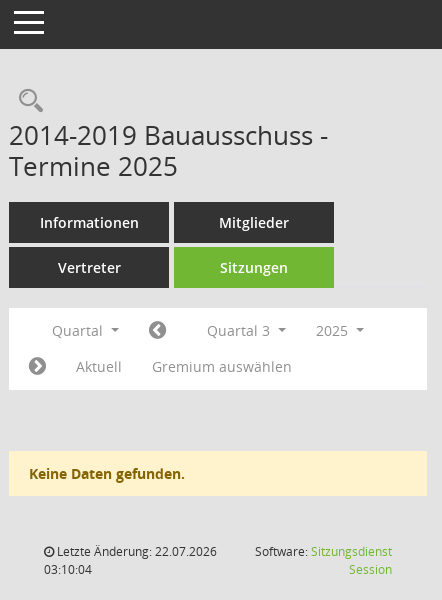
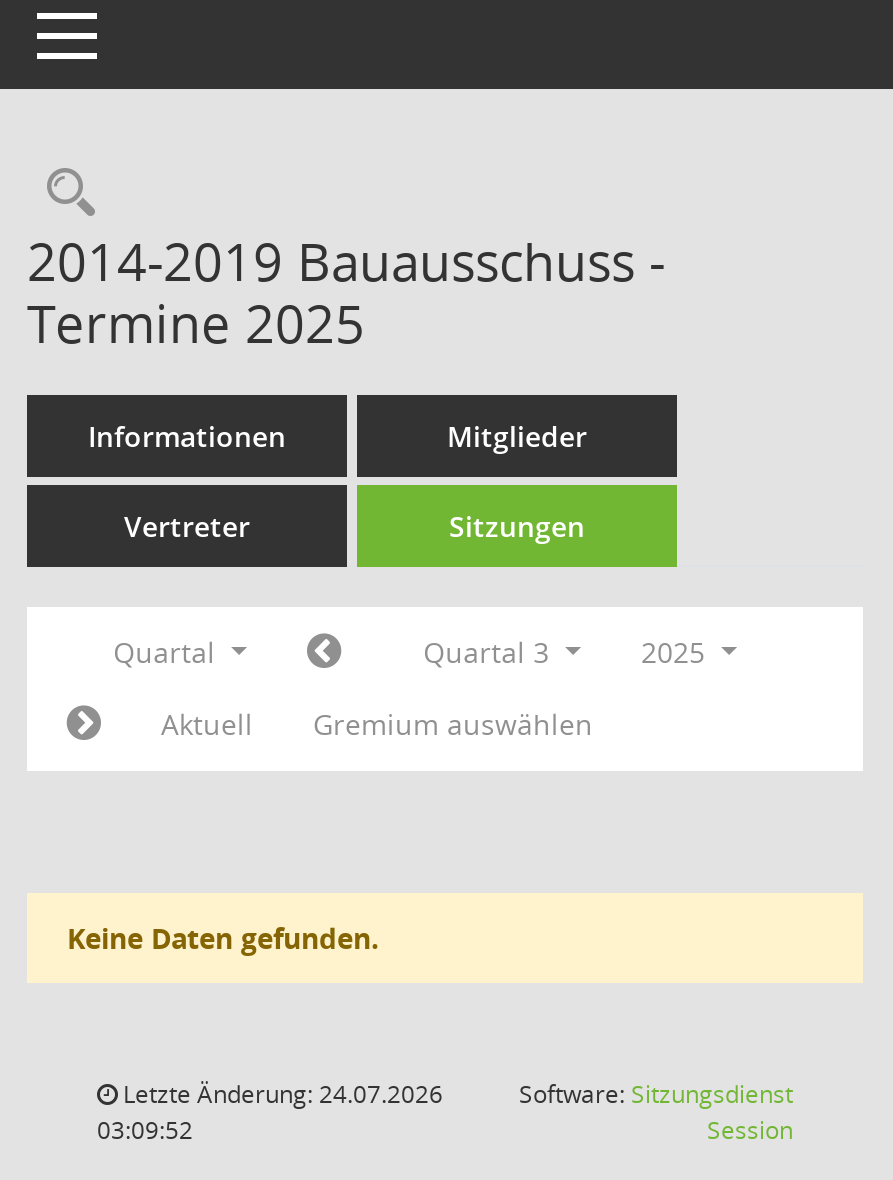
[54,543,217,560] Letzte Änderung: 22.07.2026 -> [117,1077,443,1111] Letzte Änderung: 24.07.2026
[44,561,92,578] 03:10:04 -> [97,1113,193,1147] 03:09:52

